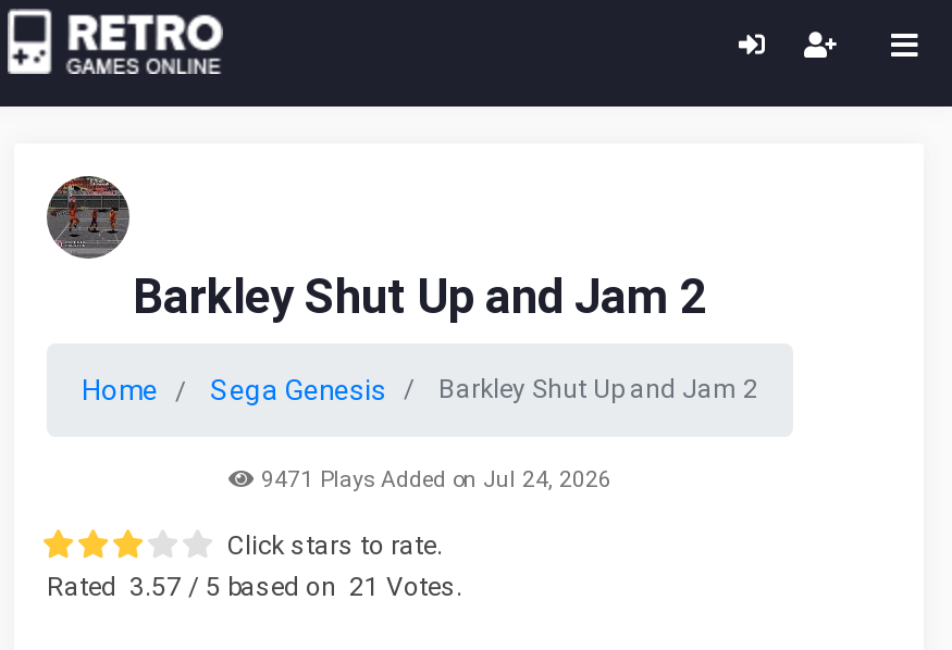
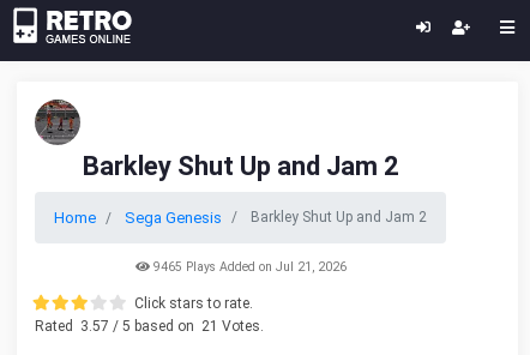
[255,465,611,493] 9471 Plays Added on Jul 24, 2026 -> [149,259,346,275] 9465 Plays Added on Jul 21, 2026

